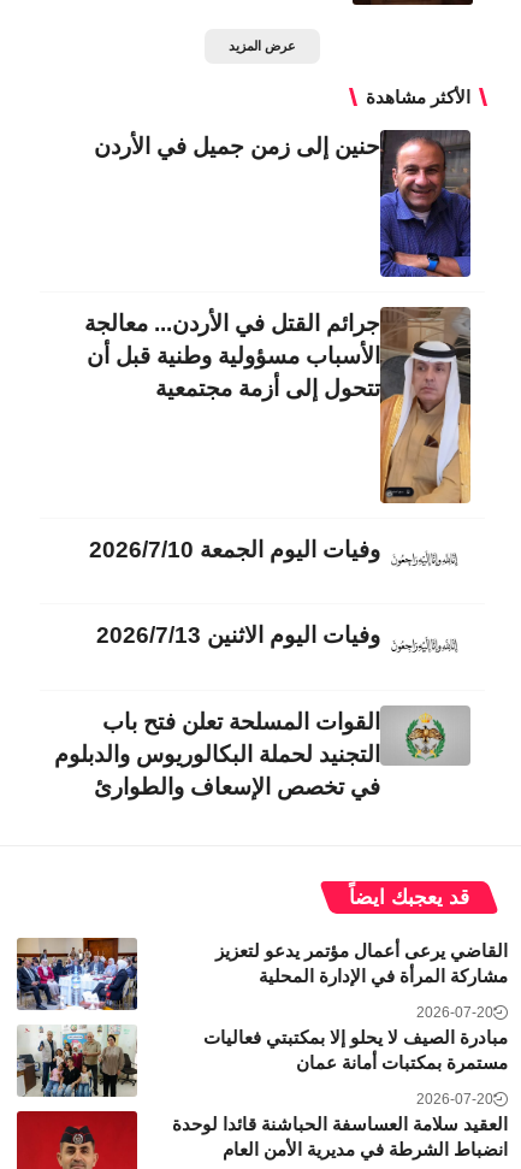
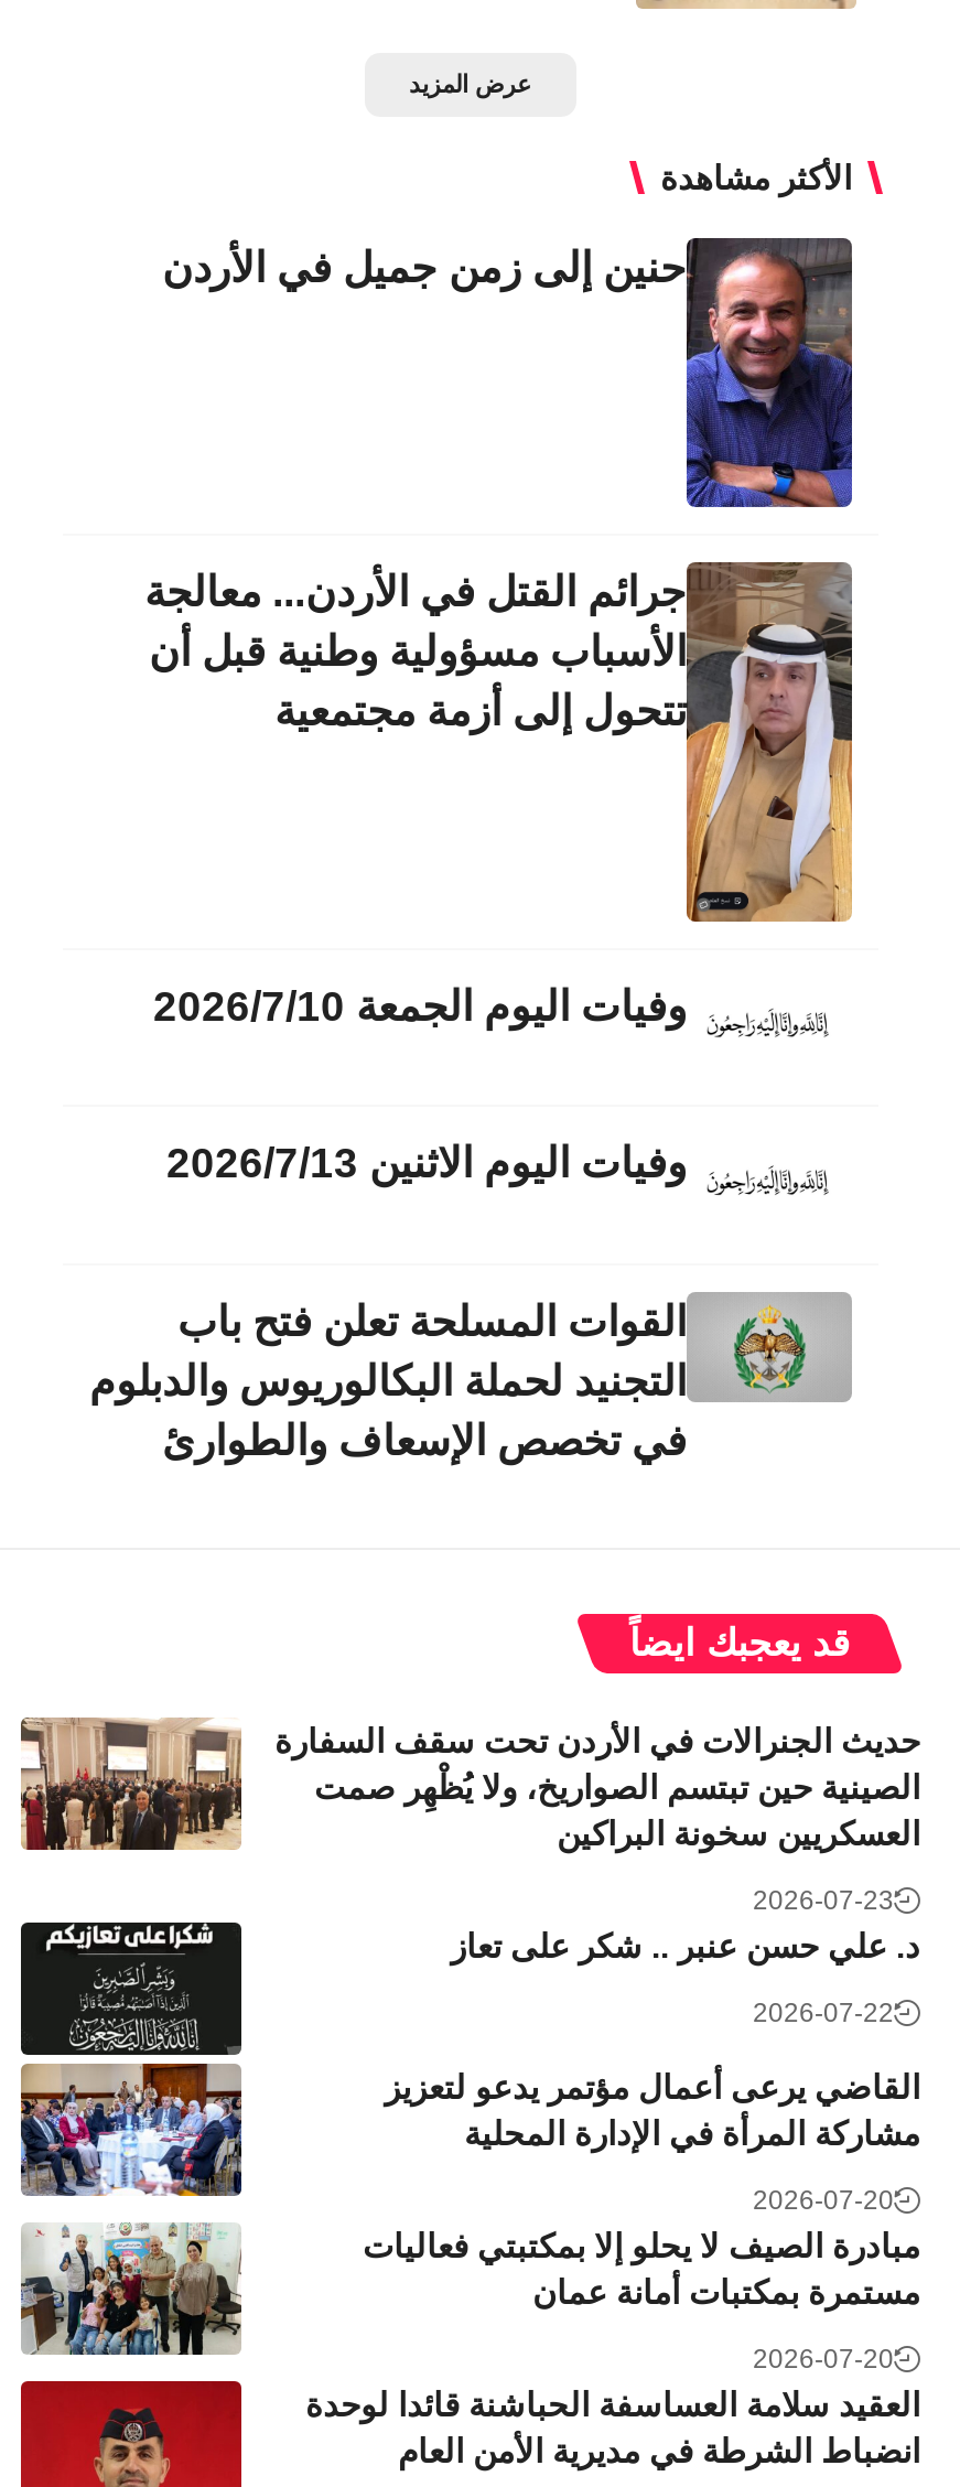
none -> [19,1718,920,2029] [image] | حديث الجنرالات في الأردن تحت سقف السفارة | الصينية حين تبتسم الصواريخ، ولا يُظْهِر صمت | العسكريين سخونة البراكين | 2026-07-23 | د. علي حسن عنبر .. شكر على تعاز | 2026-07-22
none -> [19,1920,244,2057] [image]

